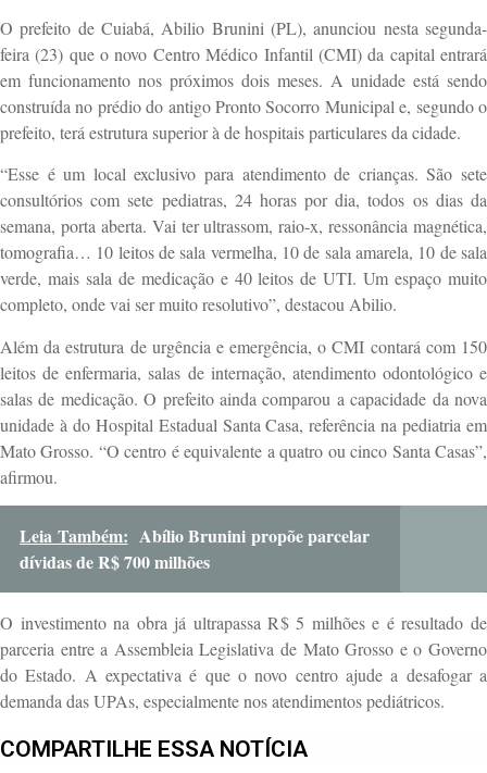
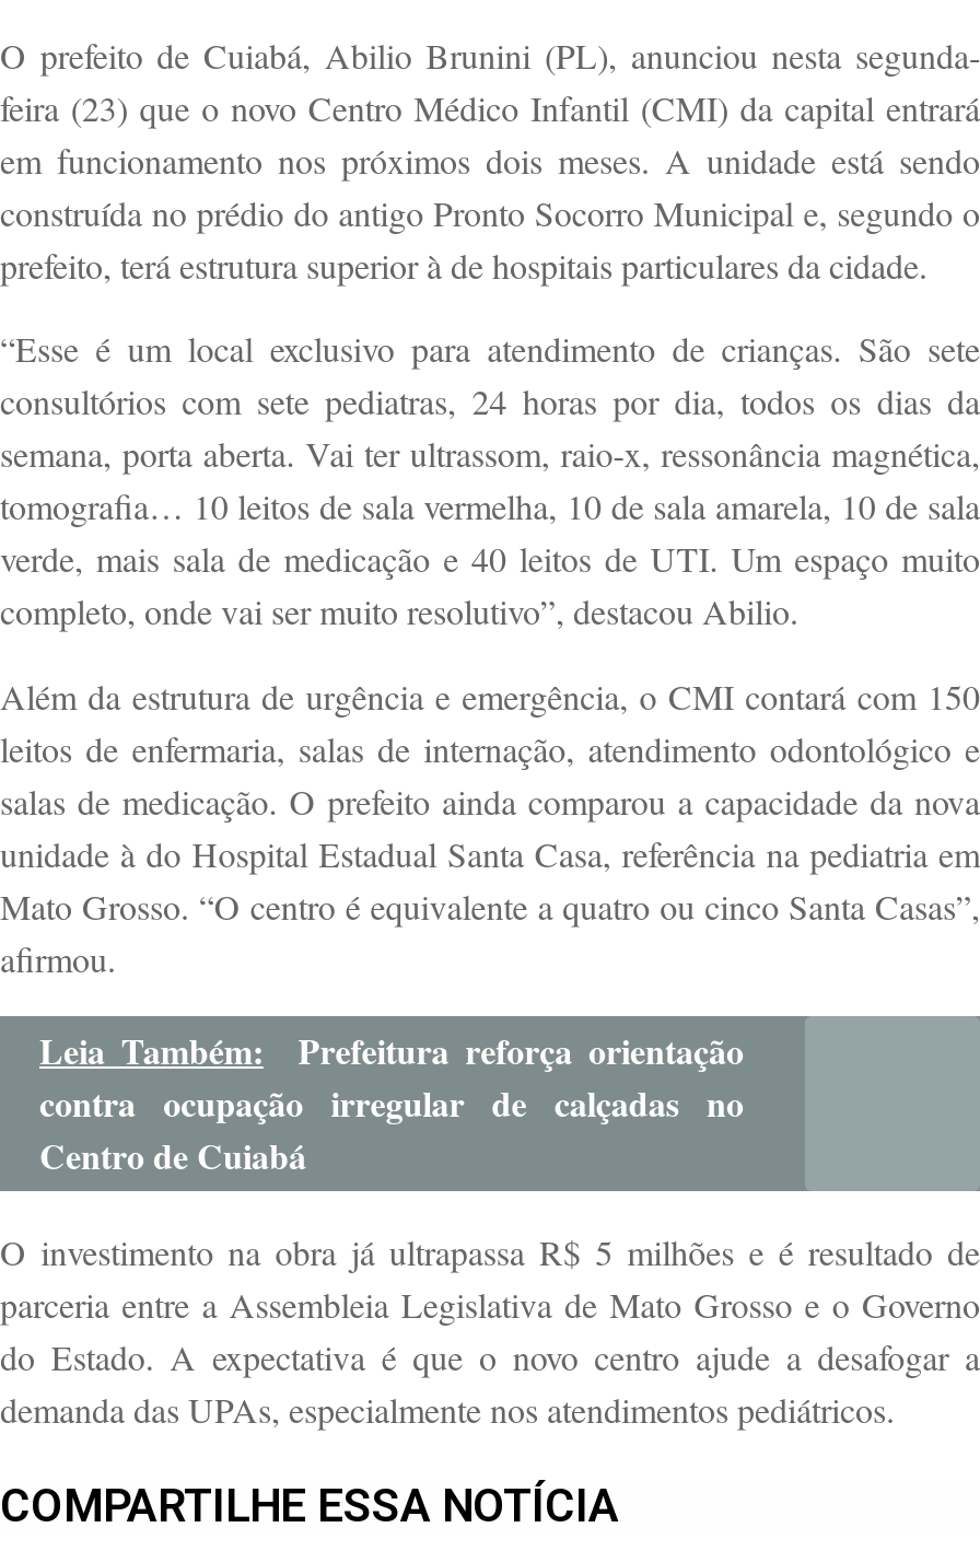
[20,523,370,574] Leia Também: Abílio Brunini propõe parcelar | dívidas de R$ 700 milhões -> [39,1025,744,1181] Leia Também: | Prefeitura reforça orientação | contra ocupação irregular de calçadas no | Centro de Cuiabá

